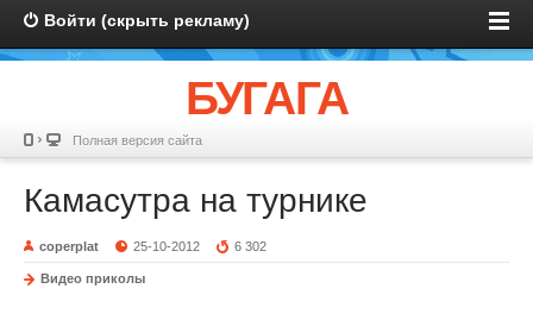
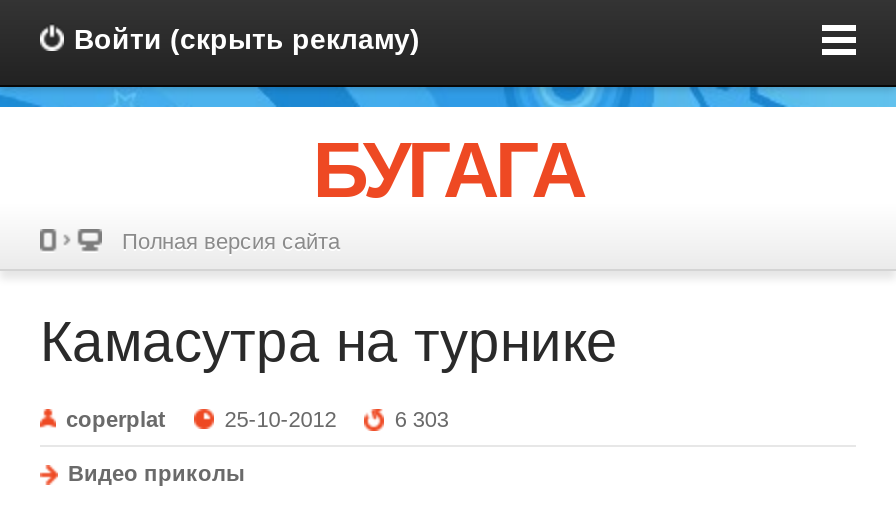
[235,239,267,253] 6 302 -> [395,407,449,431] 6 303

